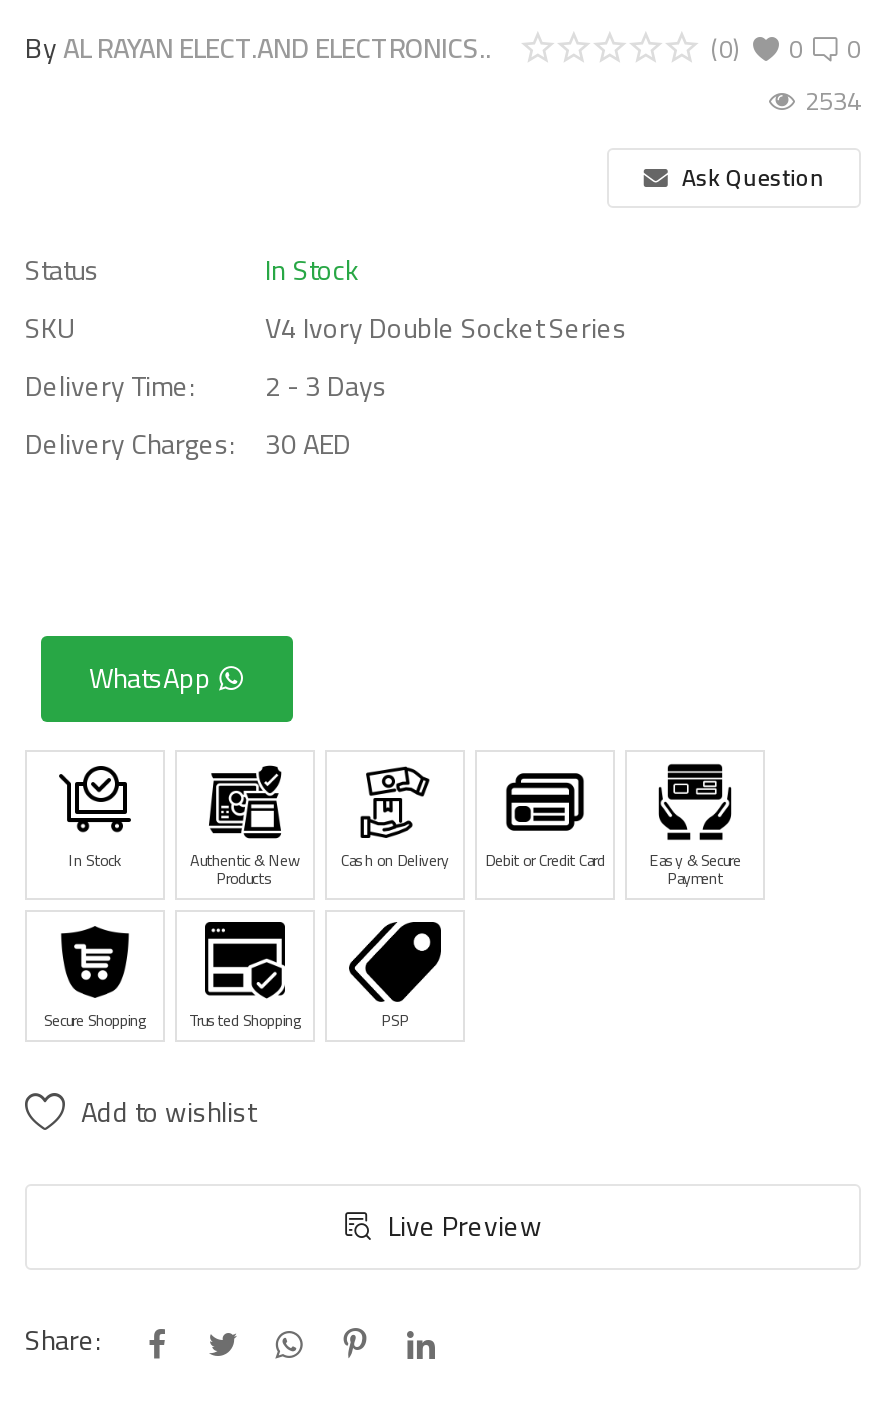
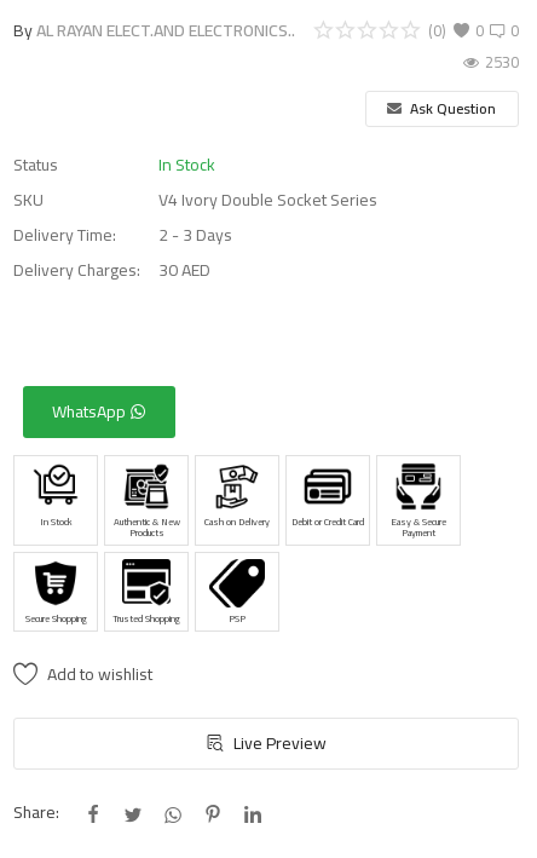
[805,76,861,124] 2534 -> [485,47,519,76] 2530

